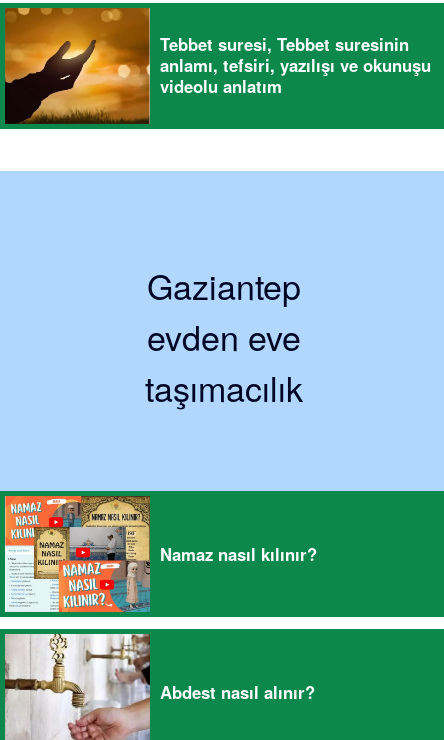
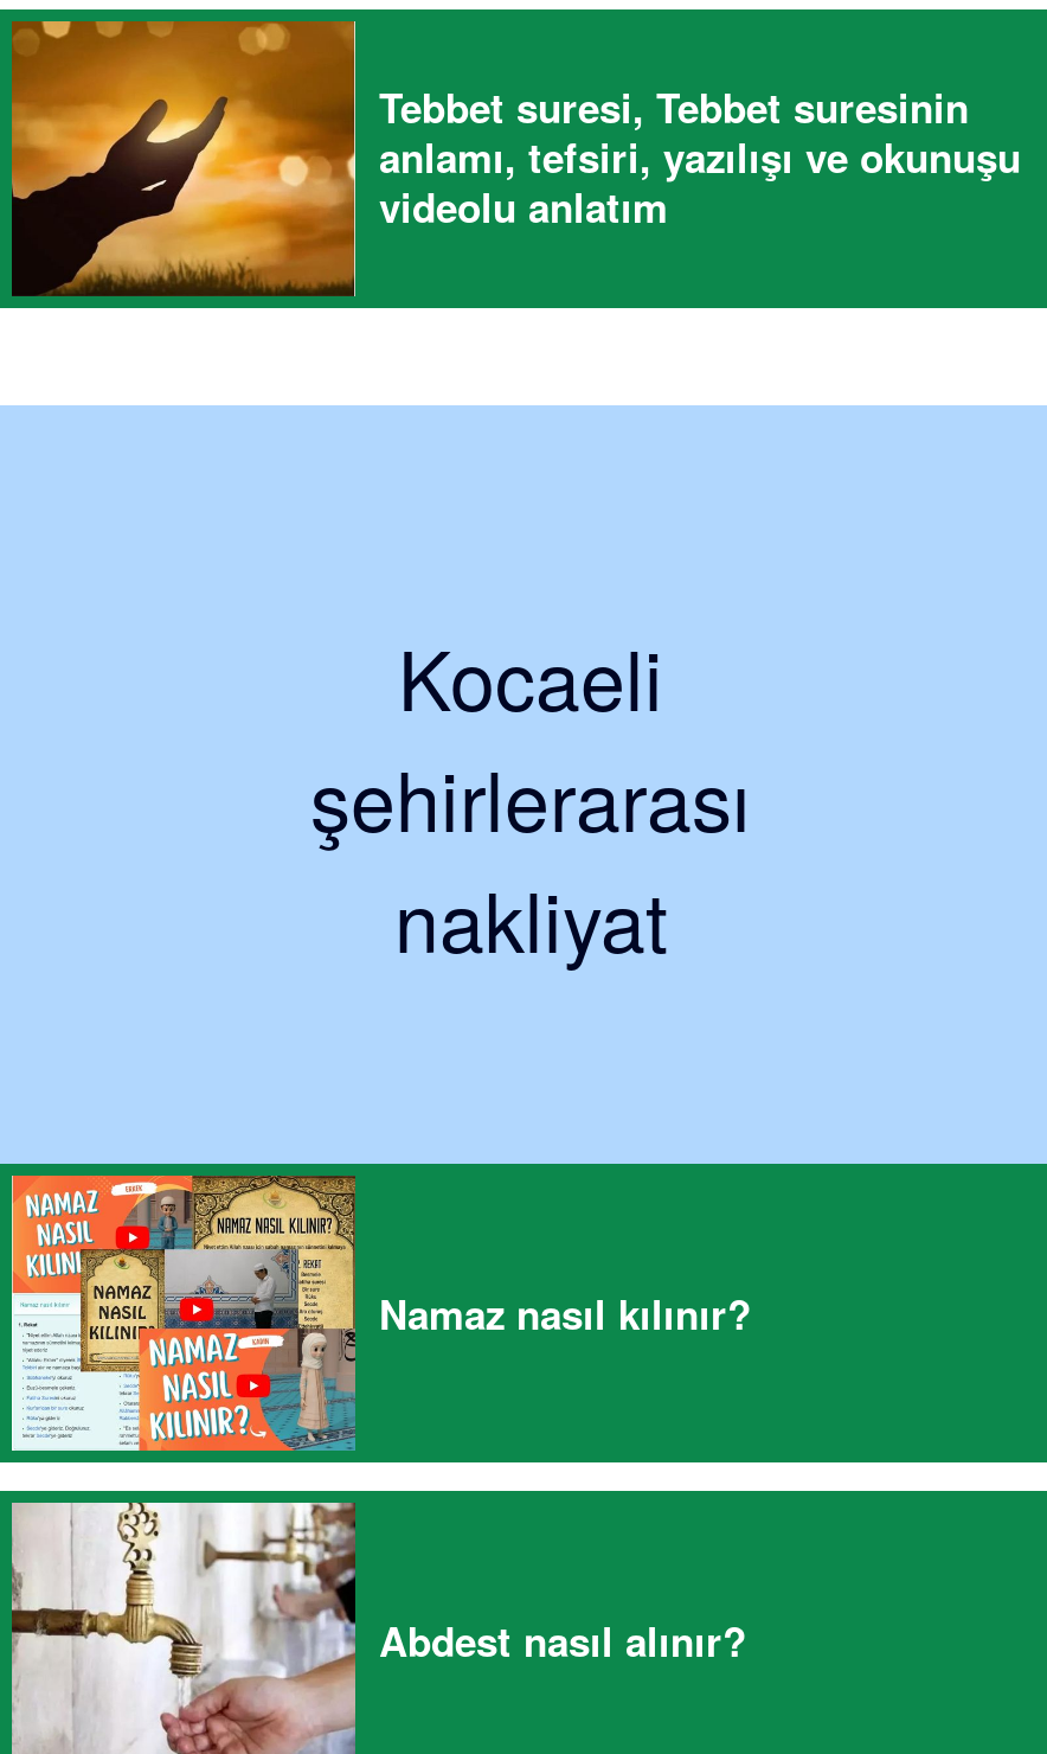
[145,260,303,411] Gaziantep | evden eve | taşımacılık -> [310,617,751,975] Kocaeli | şehirlerarası | nakliyat

